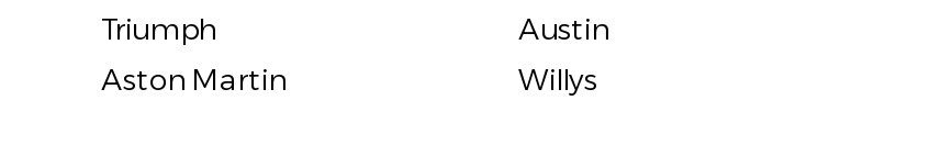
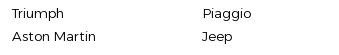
[518,12,608,47] Austin -> [202,5,251,21] Piaggio
[518,62,597,97] Willys -> [202,28,232,44] Jeep

